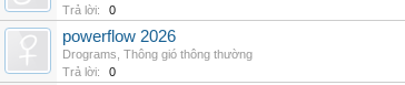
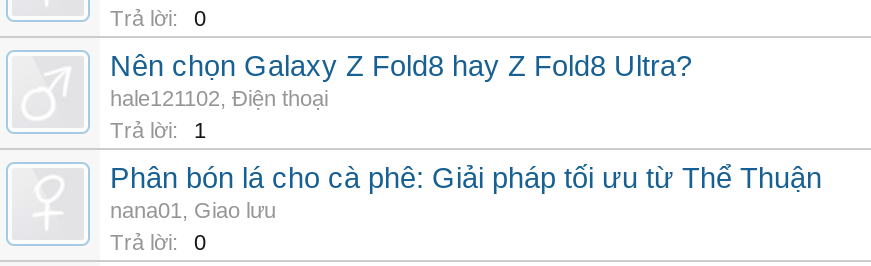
[62,28,253,61] powerflow 2026 | Drograms, Thông gió thông thường -> [110,50,822,222] Nên chọn Galaxy Z Fold8 hay Z Fold8 Ultra? | hale121102, Điện thoại | Trả lời: | 1 | Phân bón lá cho cà phê: Giải pháp tối ưu từ Thể Thuận | nana01, Giao lưu

